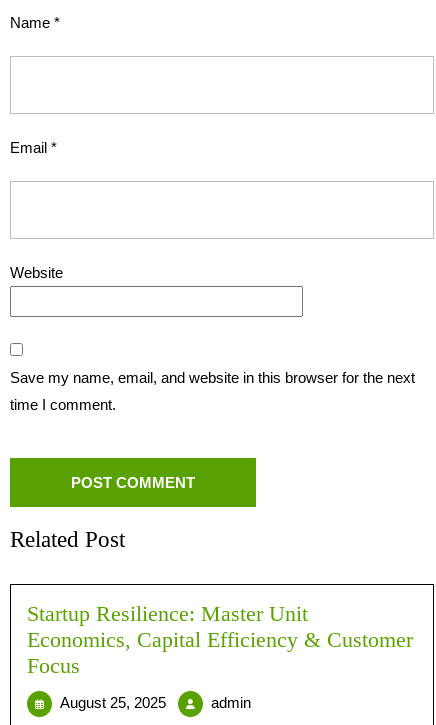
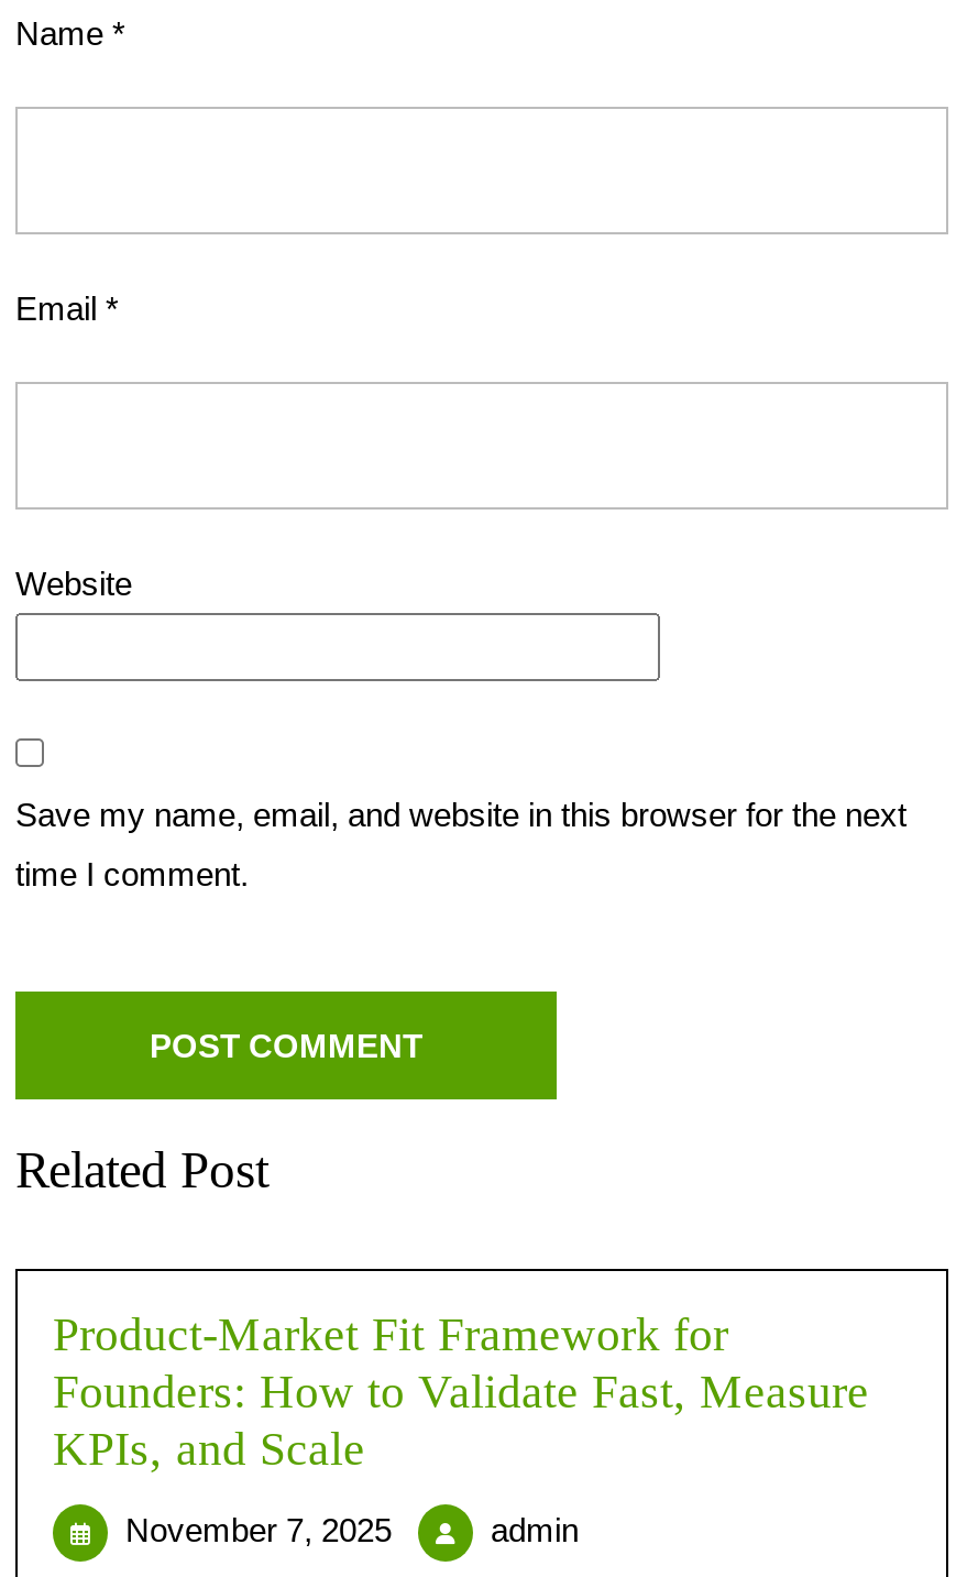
[27,602,413,678] Startup Resilience: Master Unit | Economics, Capital Efficiency & Customer | Focus -> [53,1310,869,1477] Product-Market Fit Framework for | Founders: How to Validate Fast, Measure | KPIs, and Scale
[60,694,166,711] August 25, 2025 -> [125,1512,392,1549] November 7, 2025

